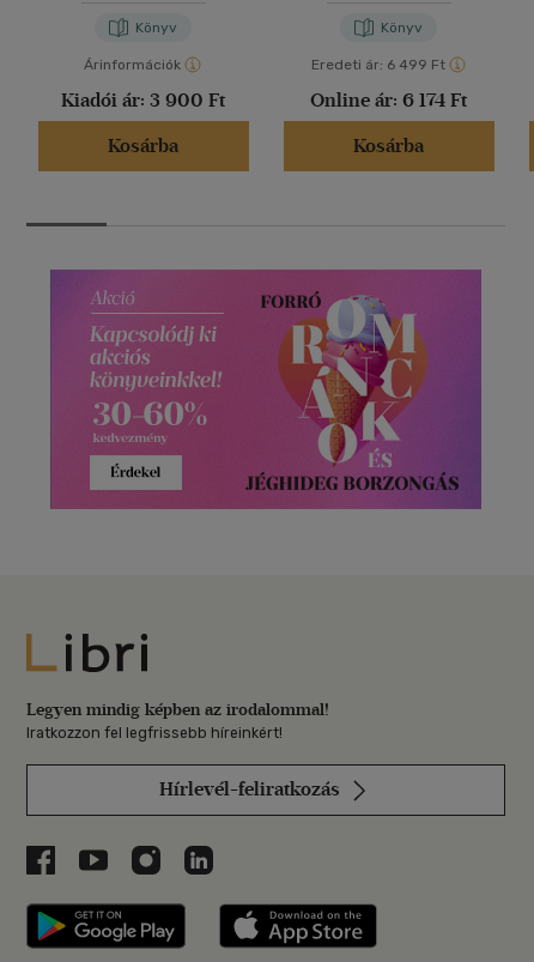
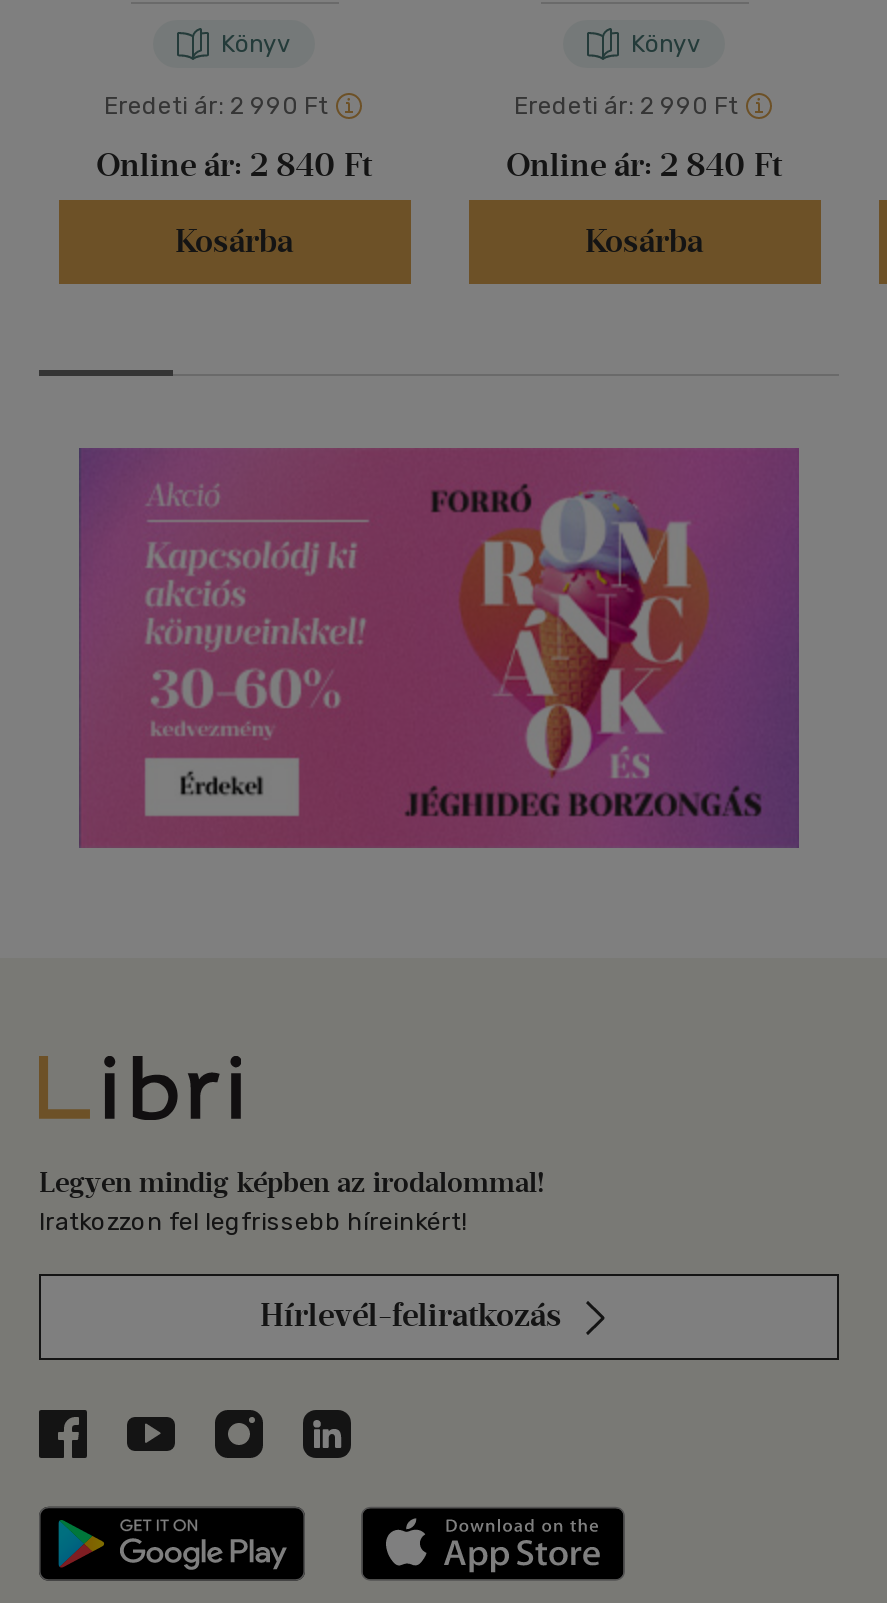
[84,57,181,73] Árinformációk -> [104,93,328,121] Eredeti ár: 2 990 Ft
[311,57,445,73] Eredeti ár: 6 499 Ft -> [514,93,738,121] Eredeti ár: 2 990 Ft
[61,89,225,112] Kiadói ár: 3 900 Ft -> [96,147,372,185] Online ár: 2 840 Ft
[310,89,467,112] Online ár: 6 174 Ft -> [506,147,782,185] Online ár: 2 840 Ft

